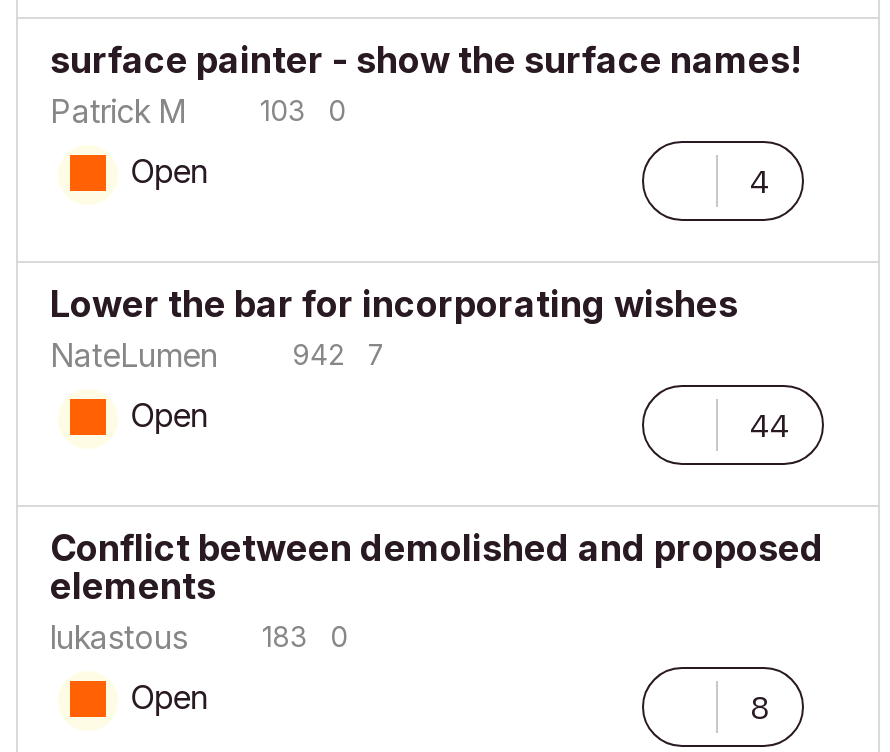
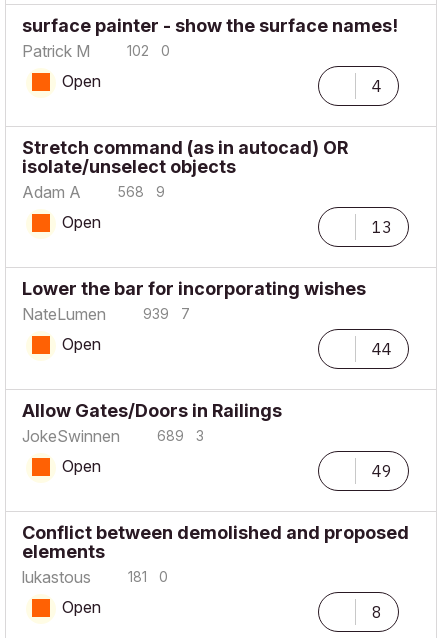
[260,93,346,127] 103 0 -> [127,42,170,59] 102 0
none -> [22,137,392,237] Stretch command (as in autocad) OR | isolate/unselect objects | Adam A | 568 | 9 | Open | 13
[292,337,386,371] 942 7 -> [143,305,190,322] 939 7
none -> [22,400,392,481] Allow Gates/Doors in Railings | JokeSwinnen | 689 | 3 | Open | 49
[262,619,348,653] 183 0 -> [128,568,168,585] 181 0

